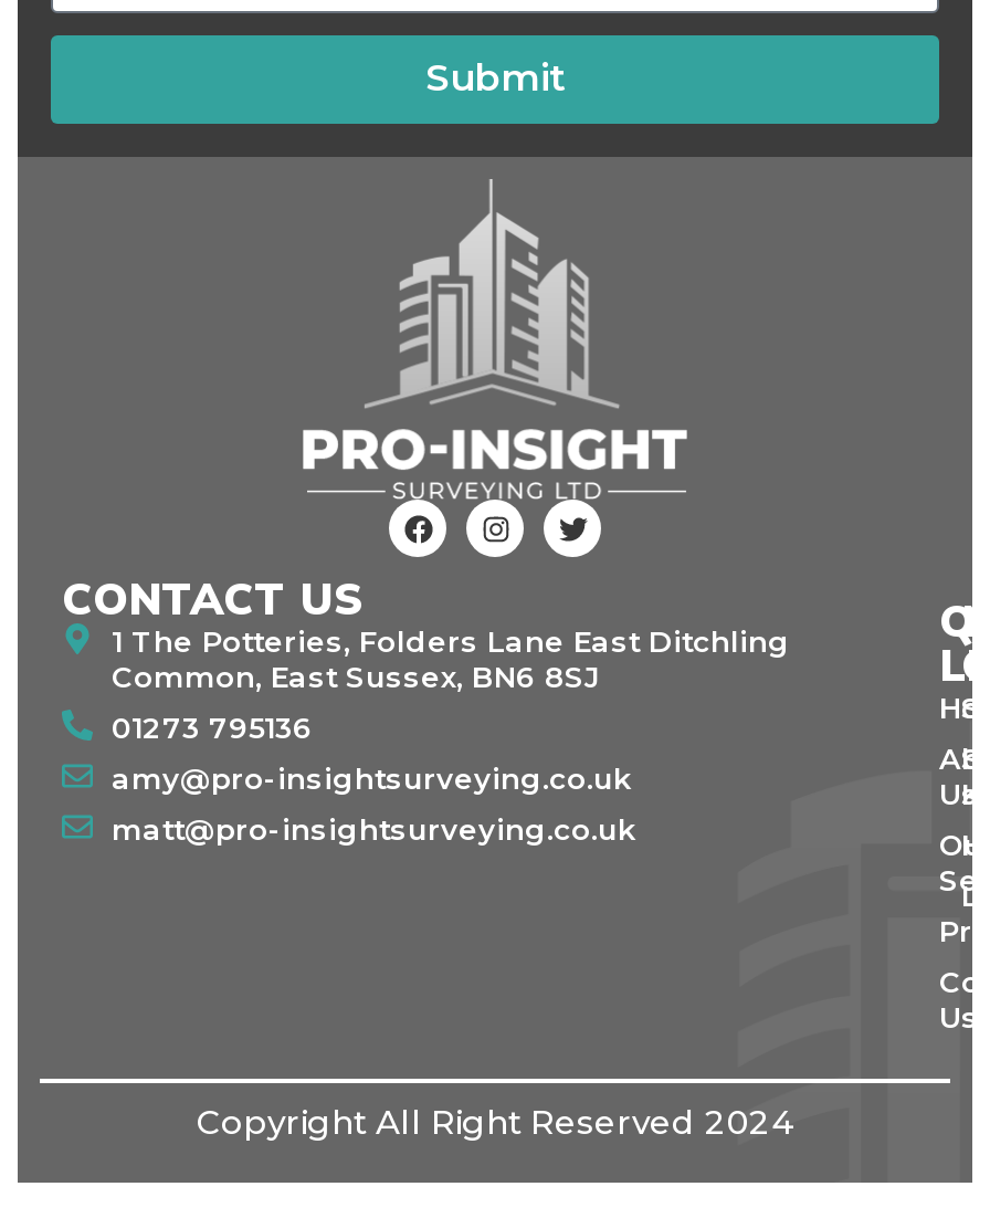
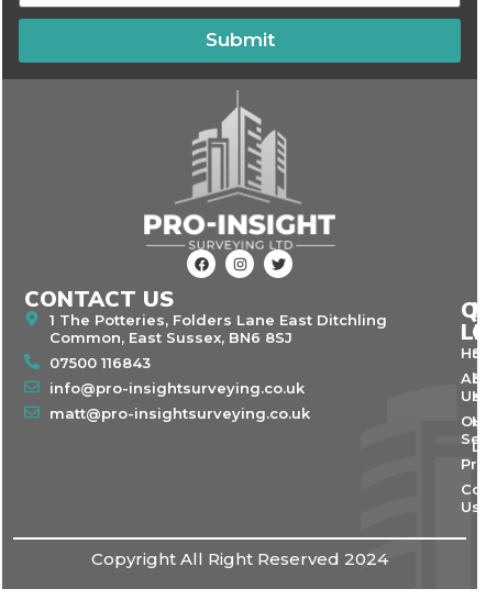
[112,710,631,796] 01273 795136 | amy@pro-insightsurveying.co.uk -> [49,354,304,397] 07500 116843 | info@pro-insightsurveying.co.uk

